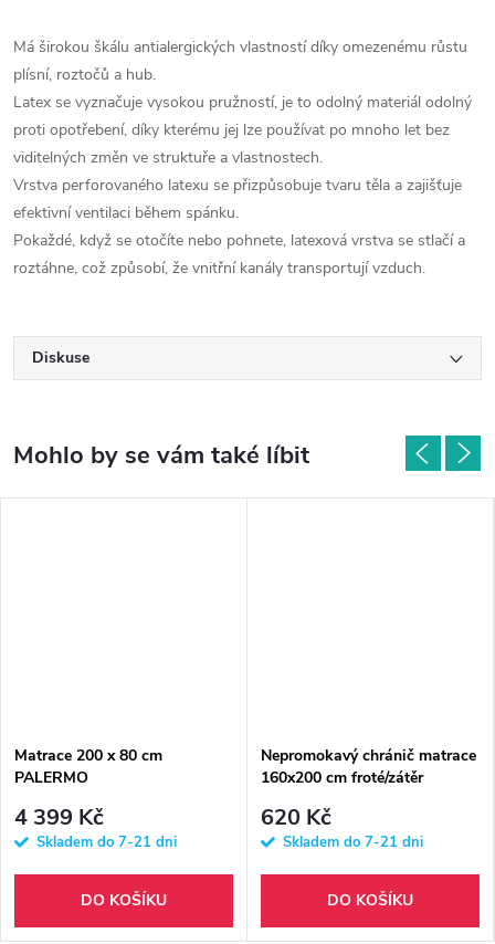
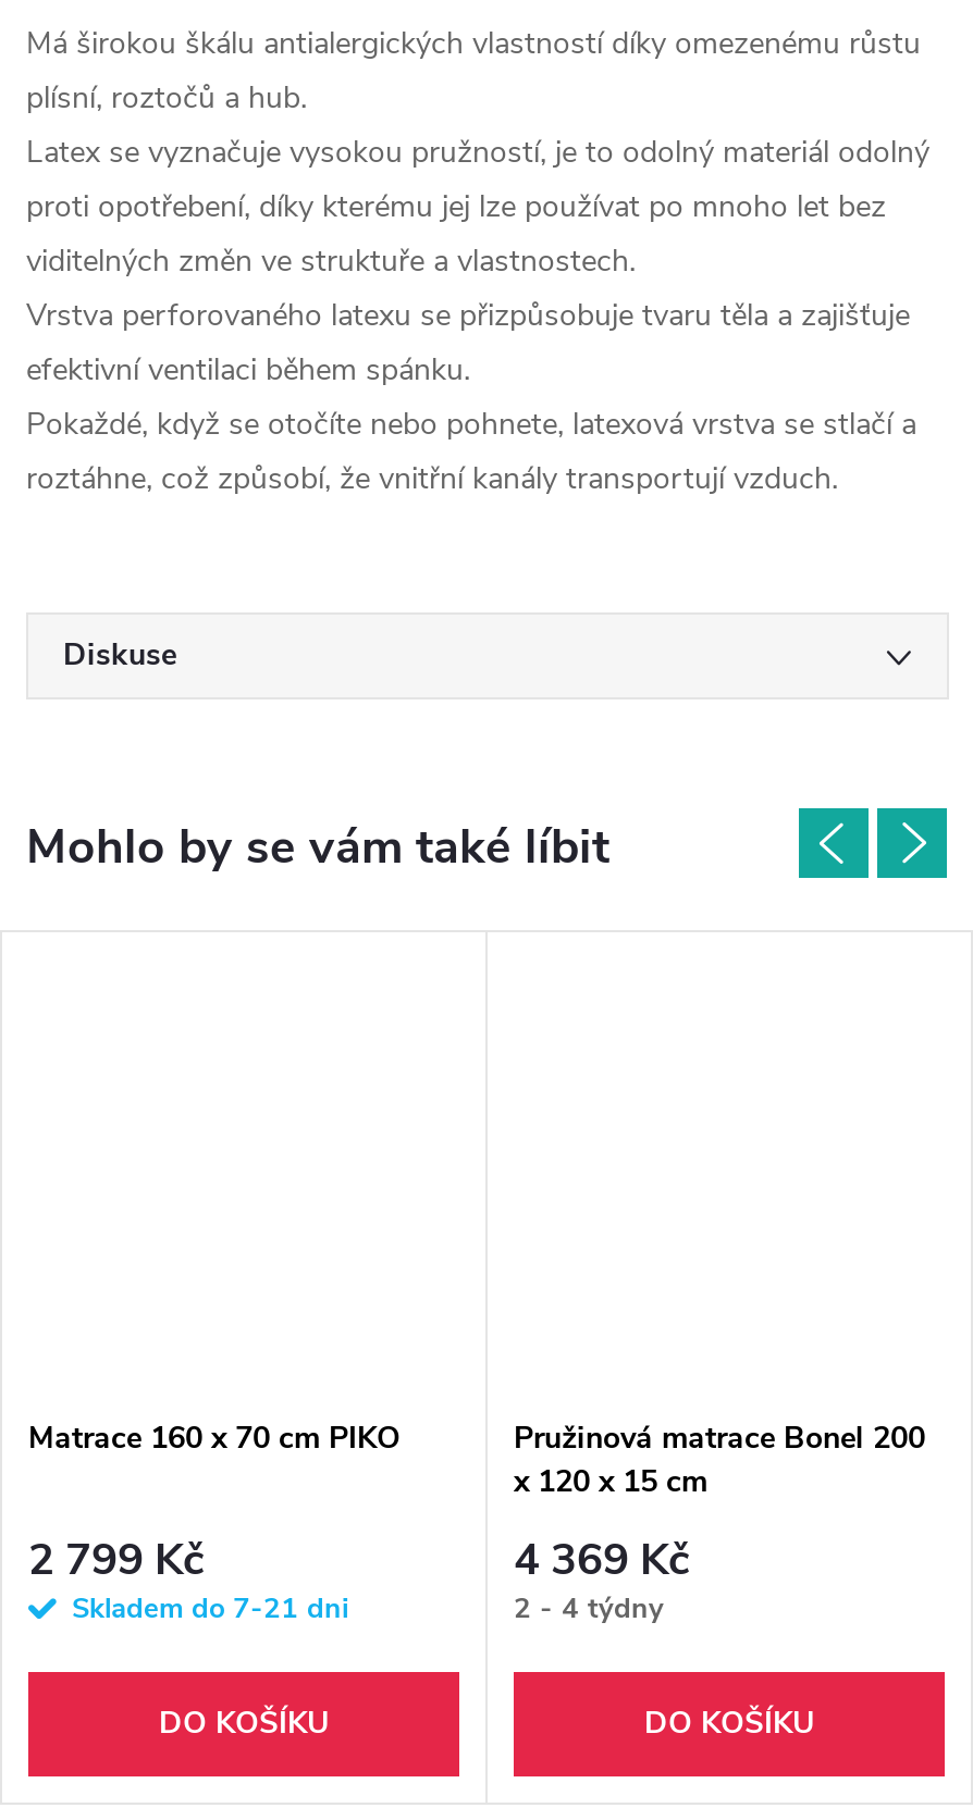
[14,745,162,788] Matrace 200 x 80 cm | PALERMO -> [28,1417,401,1458] Matrace 160 x 70 cm PIKO
[261,745,476,788] Nepromokavý chránič matrace | 160x200 cm froté/zátěr -> [514,1417,925,1502] Pružinová matrace Bonel 200 | x 120 x 15 cm
[14,802,104,832] 4 399 Kč -> [28,1530,205,1589] 2 799 Kč
[261,802,423,853] 620 Kč | Skladem do 7-21 dni -> [514,1530,690,1629] 4 369 Kč | 2 - 4 týdny

